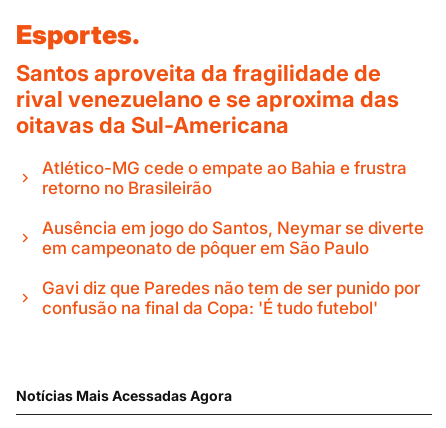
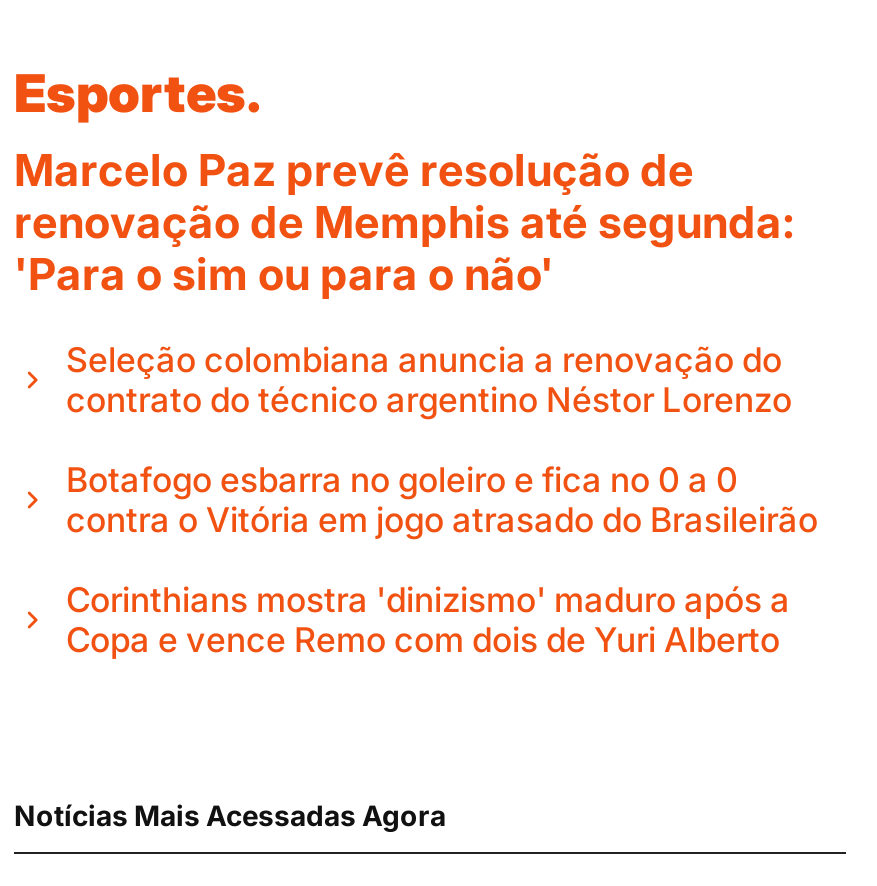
[16,60,399,138] Santos aproveita da fragilidade de | rival venezuelano e se aproxima das | oitavas da Sul-Americana -> [14,144,794,300] Marcelo Paz prevê resolução de | renovação de Memphis até segunda: | 'Para o sim ou para o não'
[42,158,407,198] Atlético-MG cede o empate ao Bahia e frustra | retorno no Brasileirão -> [66,340,792,420] Seleção colombiana anuncia a renovação do | contrato do técnico argentino Néstor Lorenzo
[42,218,424,258] Ausência em jogo do Santos, Neymar se diverte | em campeonato de pôquer em São Paulo -> [66,460,818,540] Botafogo esbarra no goleiro e fica no 0 a 0 | contra o Vitória em jogo atrasado do Brasileirão
[42,278,420,318] Gavi diz que Paredes não tem de ser punido por | confusão na final da Copa: 'É tudo futebol' -> [66,580,790,660] Corinthians mostra 'dinizismo' maduro após a | Copa e vence Remo com dois de Yuri Alberto

